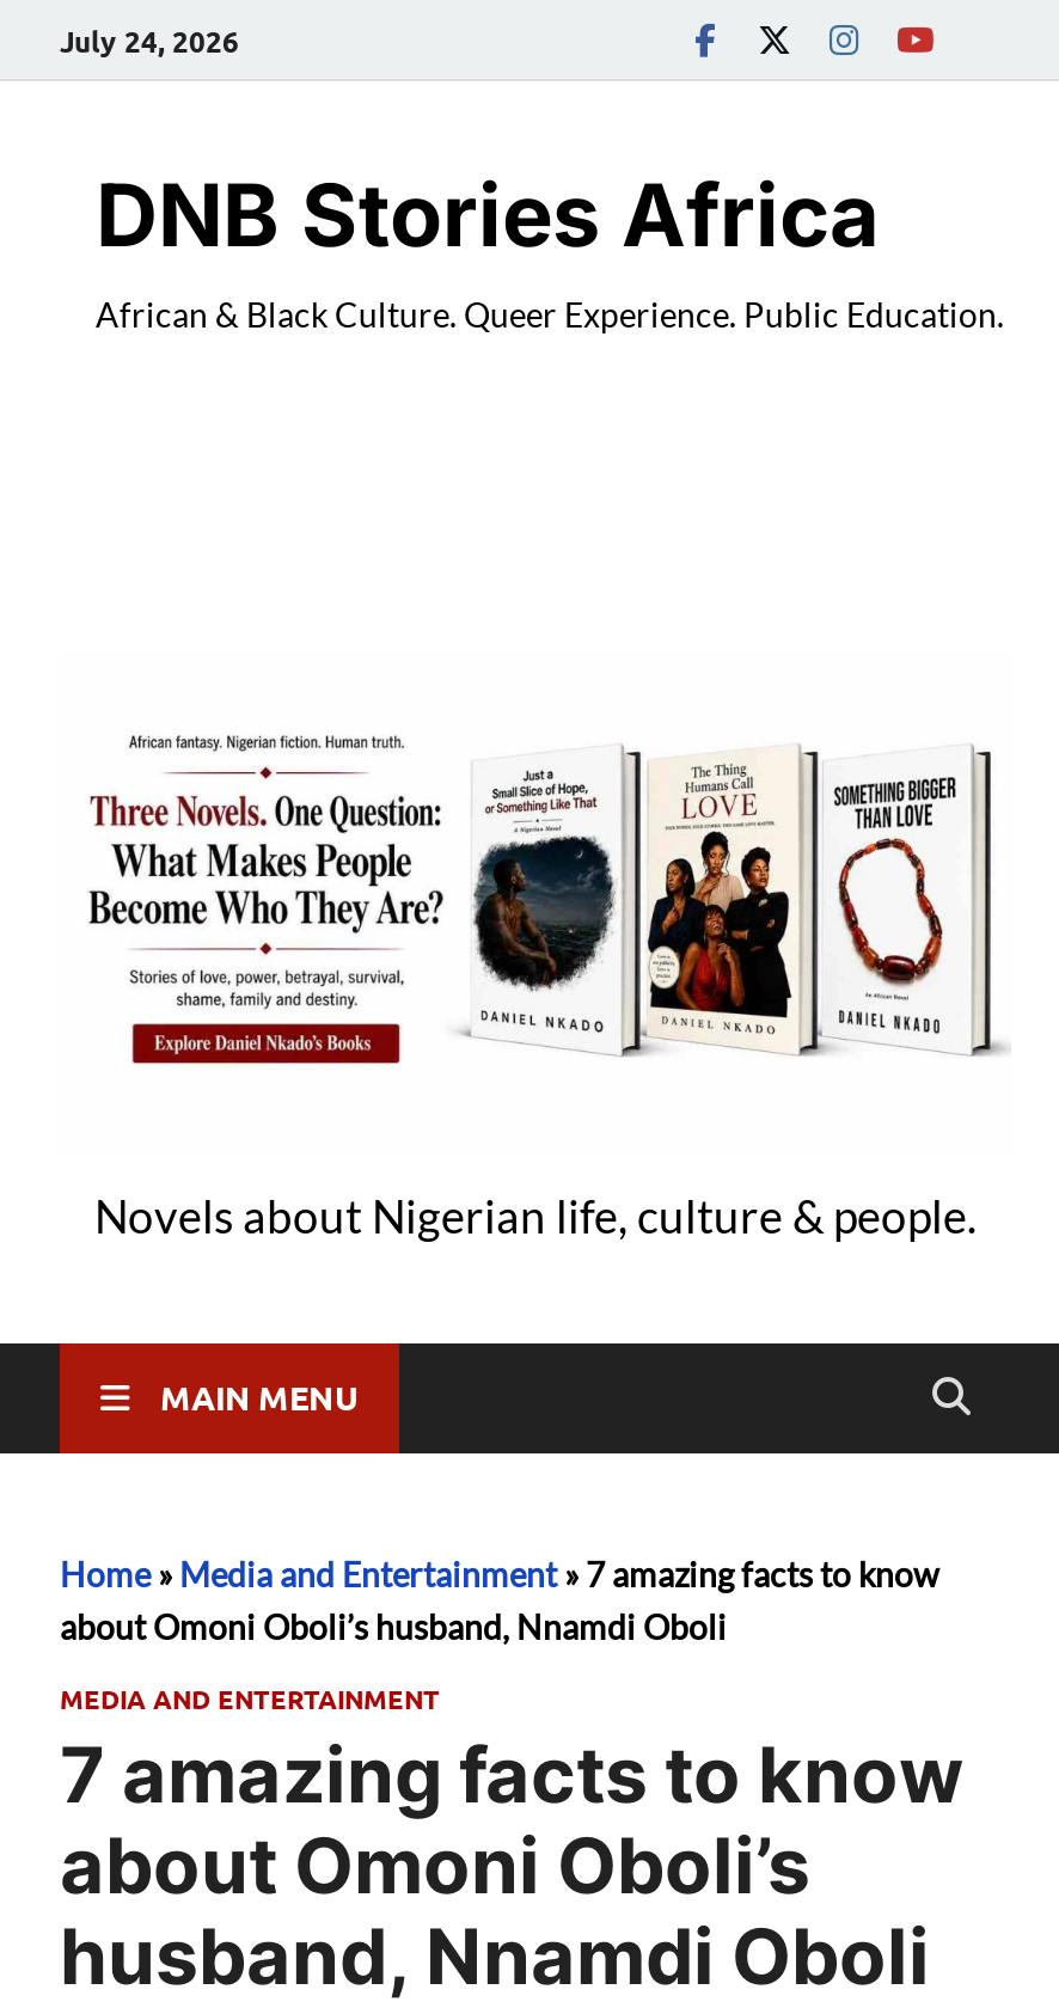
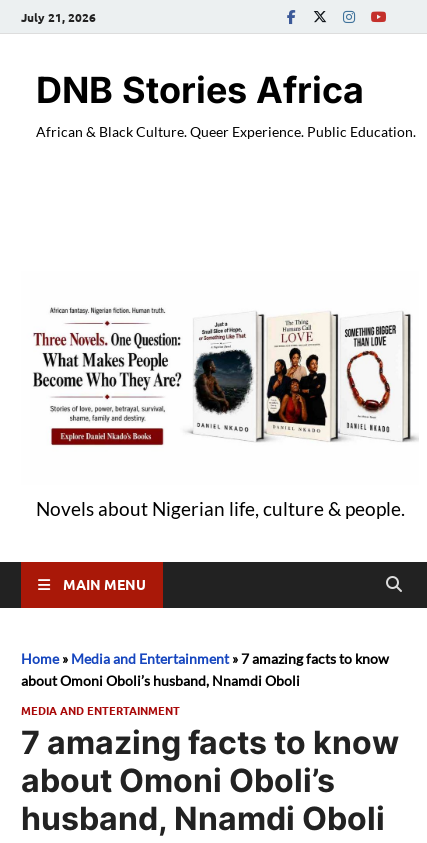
[60,20,239,59] July 24, 2026 -> [21,8,96,24] July 21, 2026

